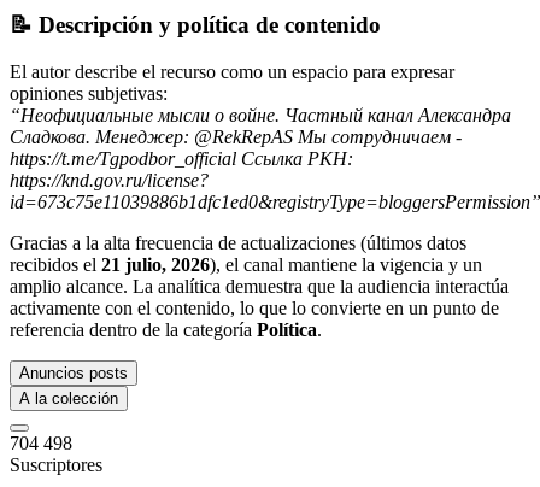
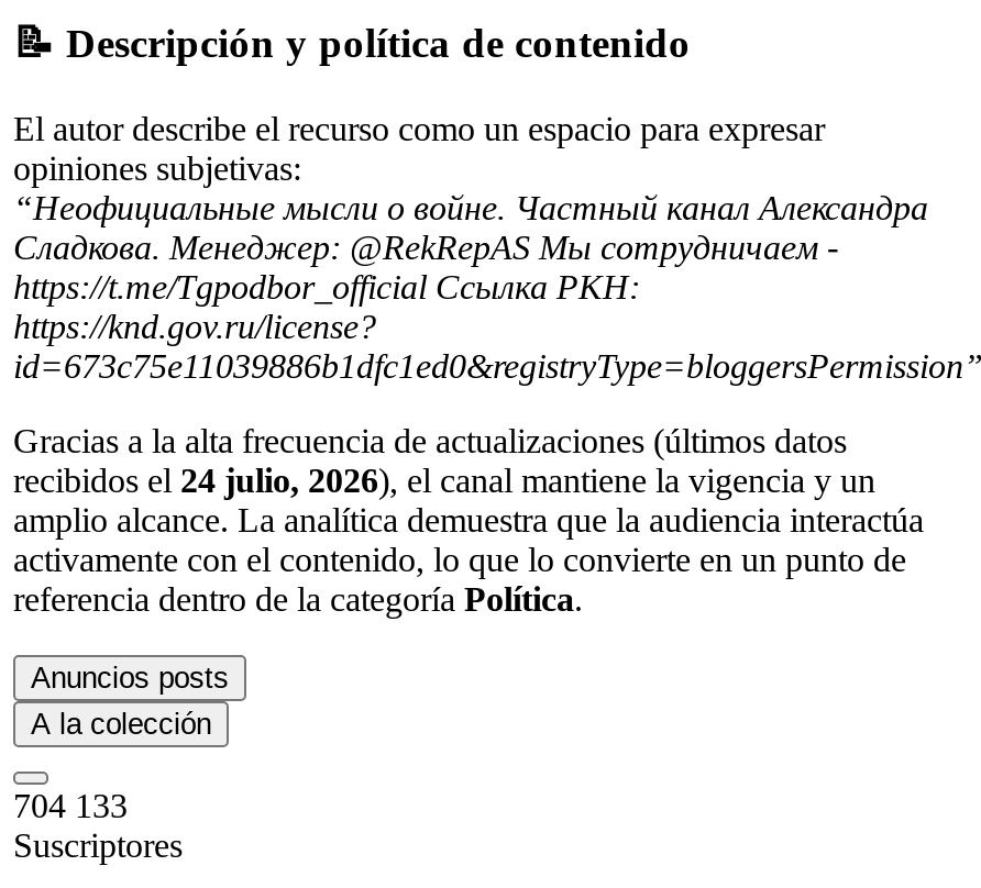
[10,254,482,274] recibidos el 21 julio, 2026), el canal mantiene la vigencia y un -> [13,461,875,498] recibidos el 24 julio, 2026), el canal mantiene la vigencia y un
[10,432,72,453] 704 498 -> [13,786,128,823] 704 133

